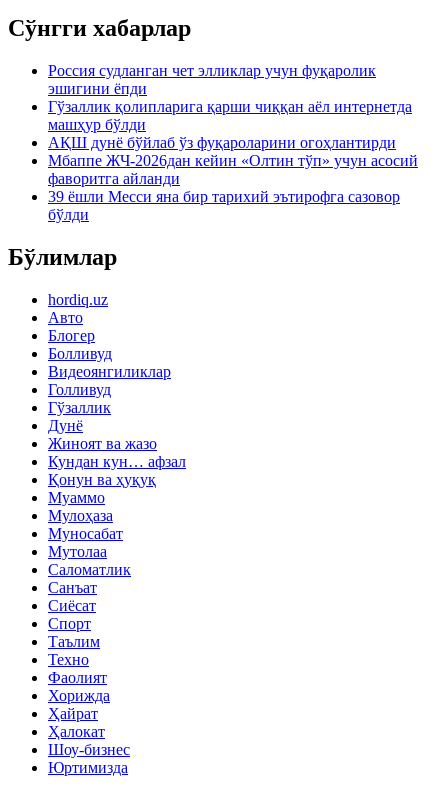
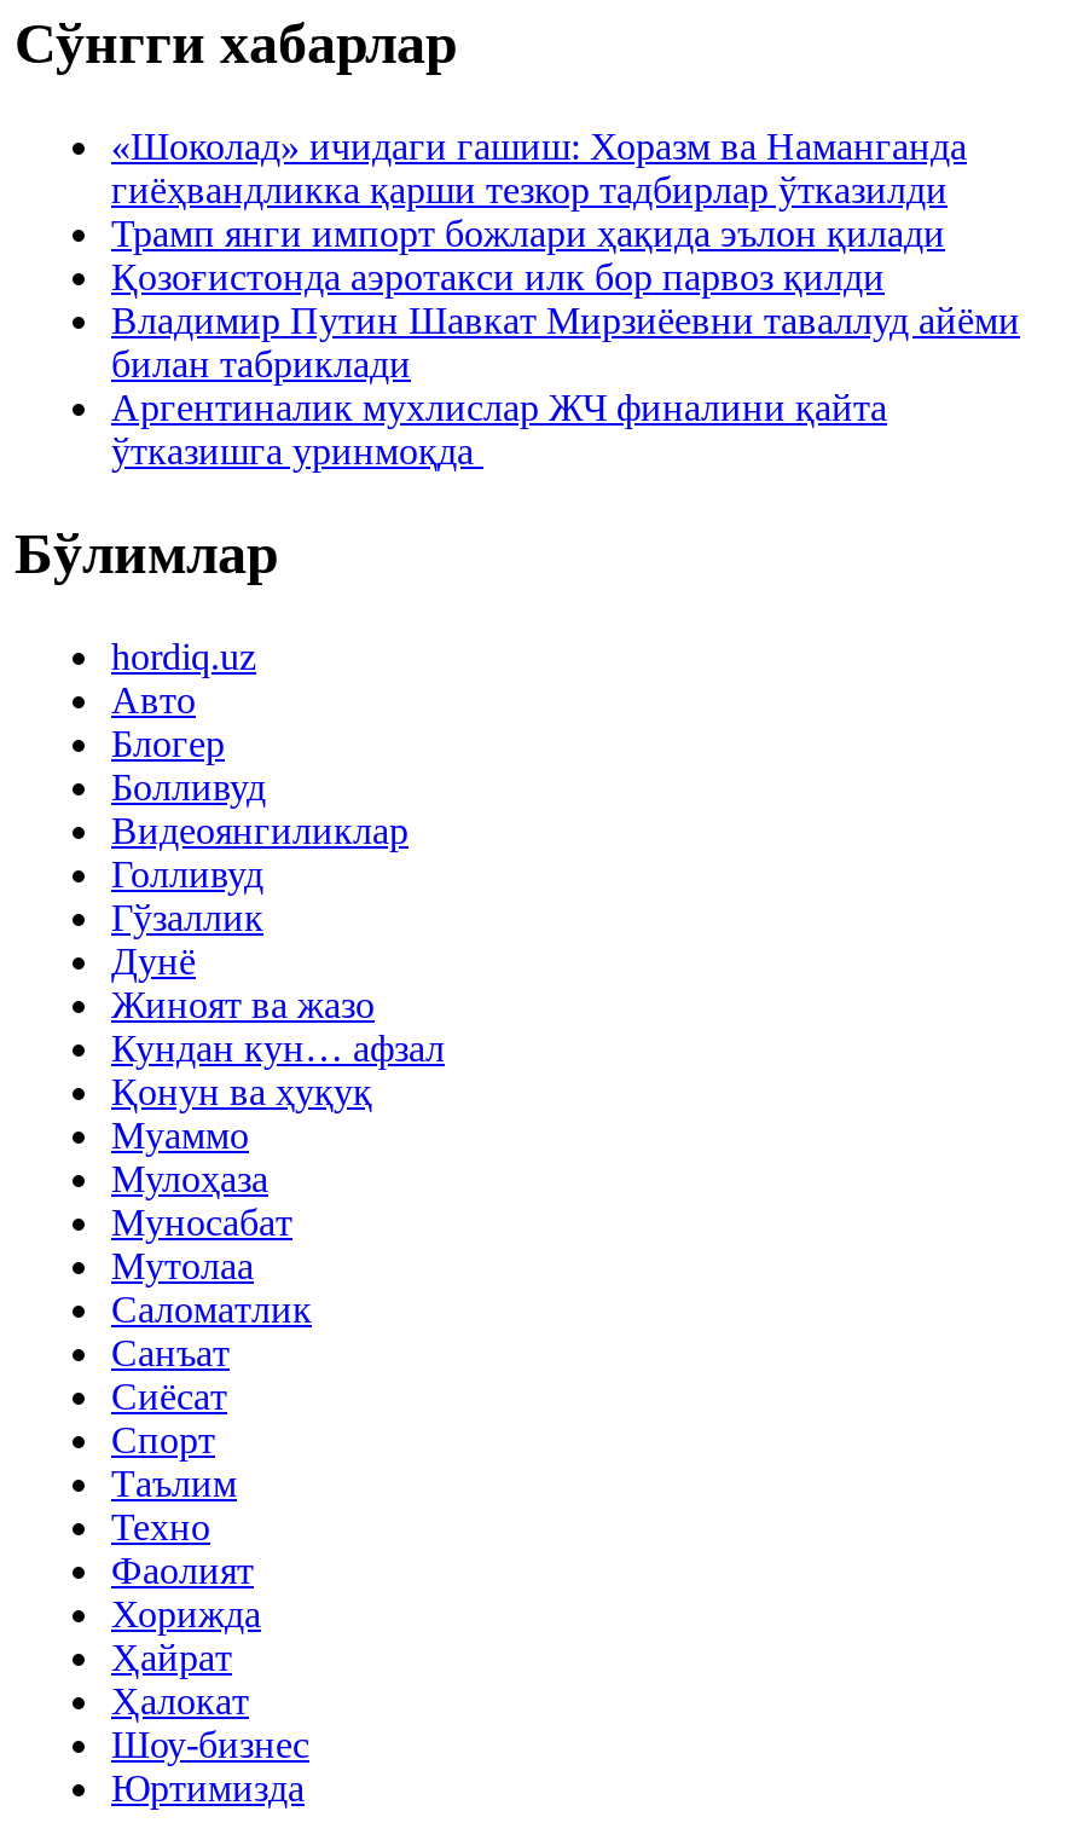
[48,62,418,223] Россия судланган чет элликлар учун фуқаролик | эшигини ёпди | Гўзаллик қолипларига қарши чиққан аёл интернетда | машҳур бўлди | АҚШ дунё бўйлаб ўз фуқароларини огоҳлантирди | Мбаппе ЖЧ-2026дан кейин «Олтин тўп» учун асосий | фаворитга айланди | 39 ёшли Месси яна бир тарихий эътирофга сазовор | бўлди -> [111,126,1020,472] «Шоколад» ичидаги гашиш: Хоразм ва Наманганда | гиёҳвандликка қарши тезкор тадбирлар ўтказилди | Трамп янги импорт божлари ҳақида эълон қилади | Қозоғистонда аэротакси илк бор парвоз қилди | Владимир Путин Шавкат Мирзиёевни таваллуд айёми | билан табриклади | Аргентиналик мухлислар ЖЧ финалини қайта | ўтказишга уринмоқда

